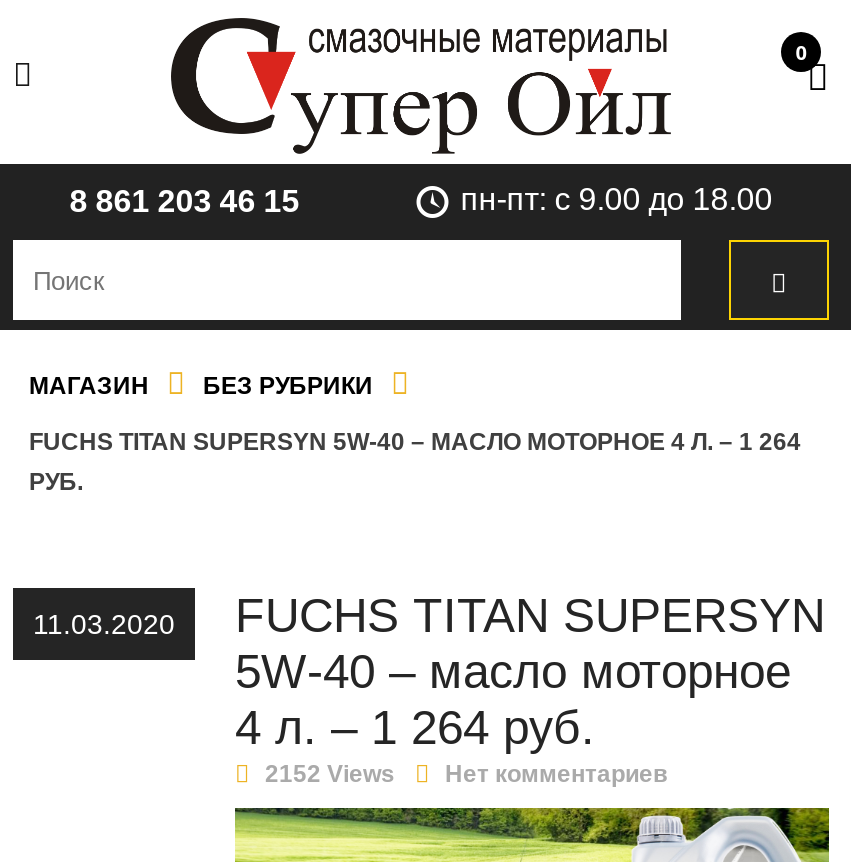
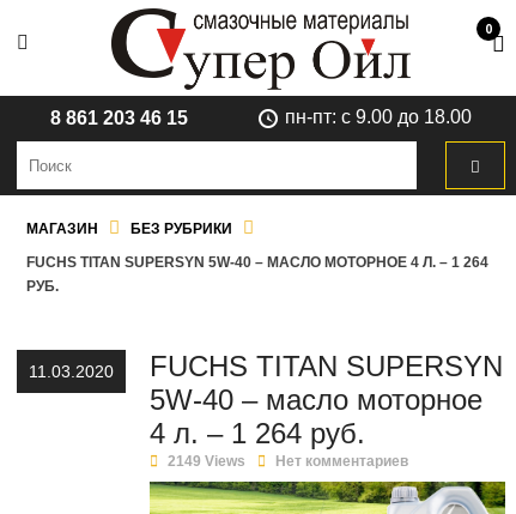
[259,761,667,789] 2152 Views Нет комментариев -> [164,453,408,470] 2149 Views Нет комментариев

